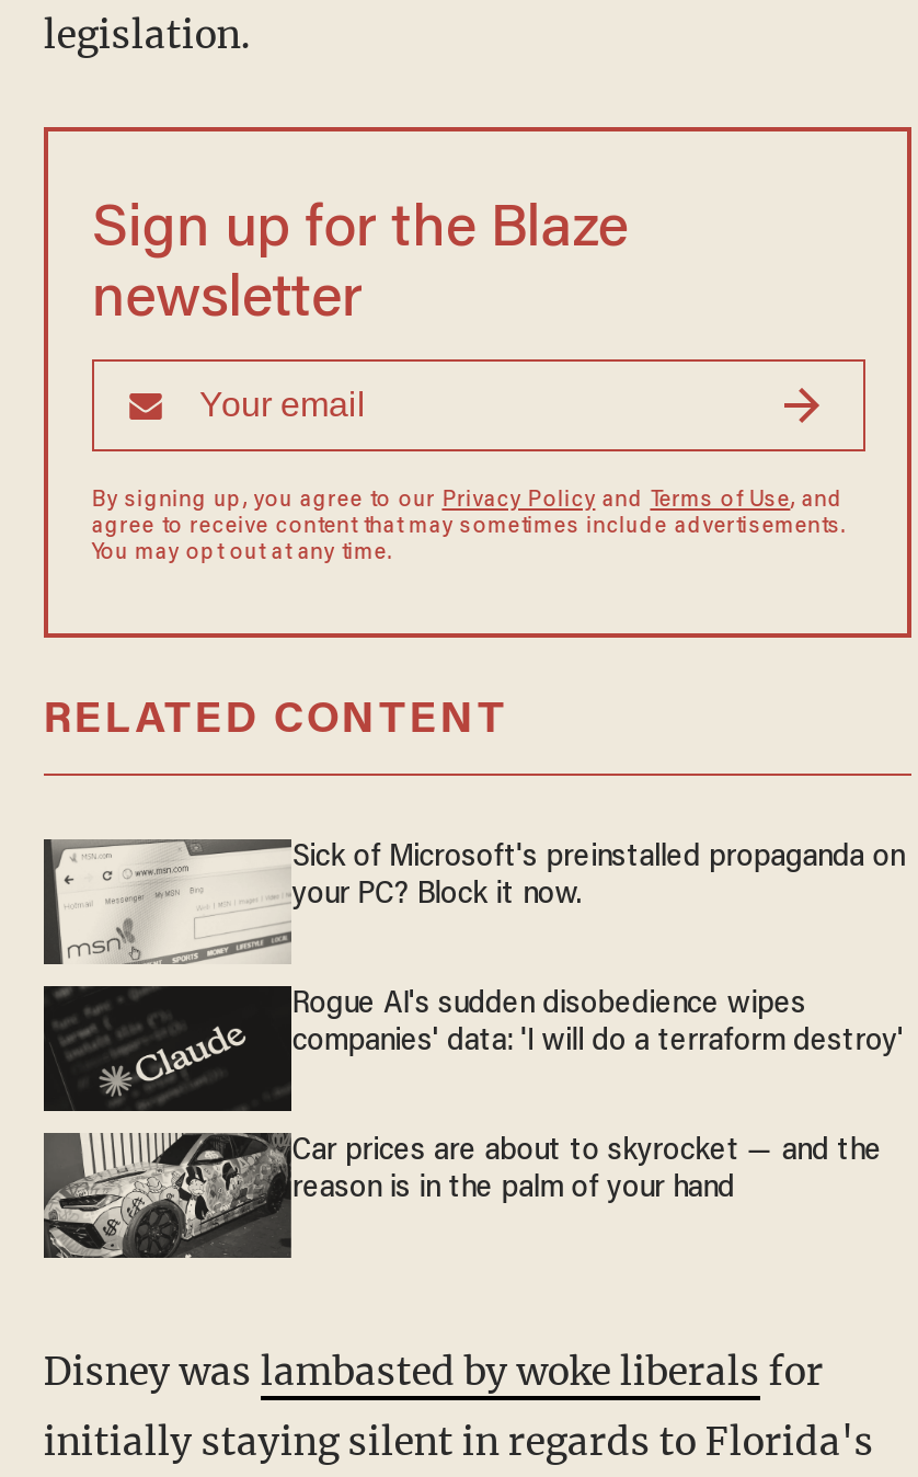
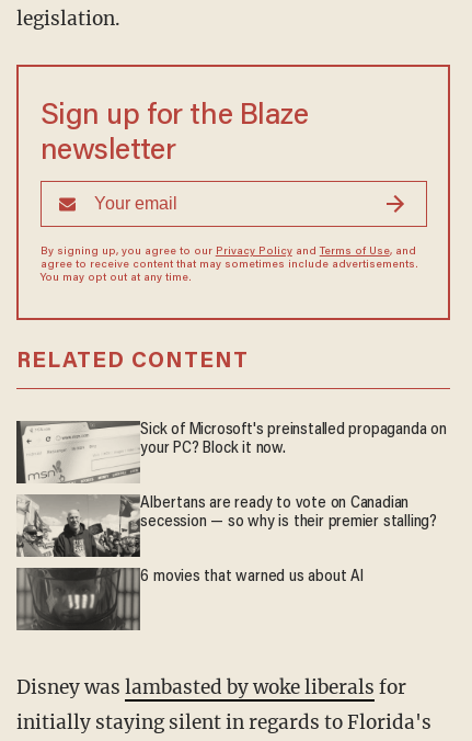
[42,984,904,1113] [image] | Rogue AI's sudden disobedience wipes | companies' data: 'I will do a terraform destroy' -> [15,494,437,558] [image] | Albertans are ready to vote on Canadian | secession — so why is their premier stalling?
[46,1133,882,1258] [image] | Car prices are about to skyrocket — and the | reason is in the palm of your hand -> [16,568,363,630] [image] | 6 movies that warned us about AI

